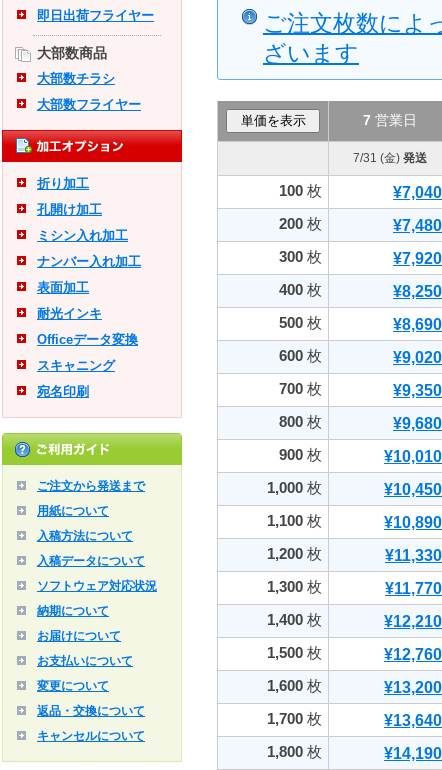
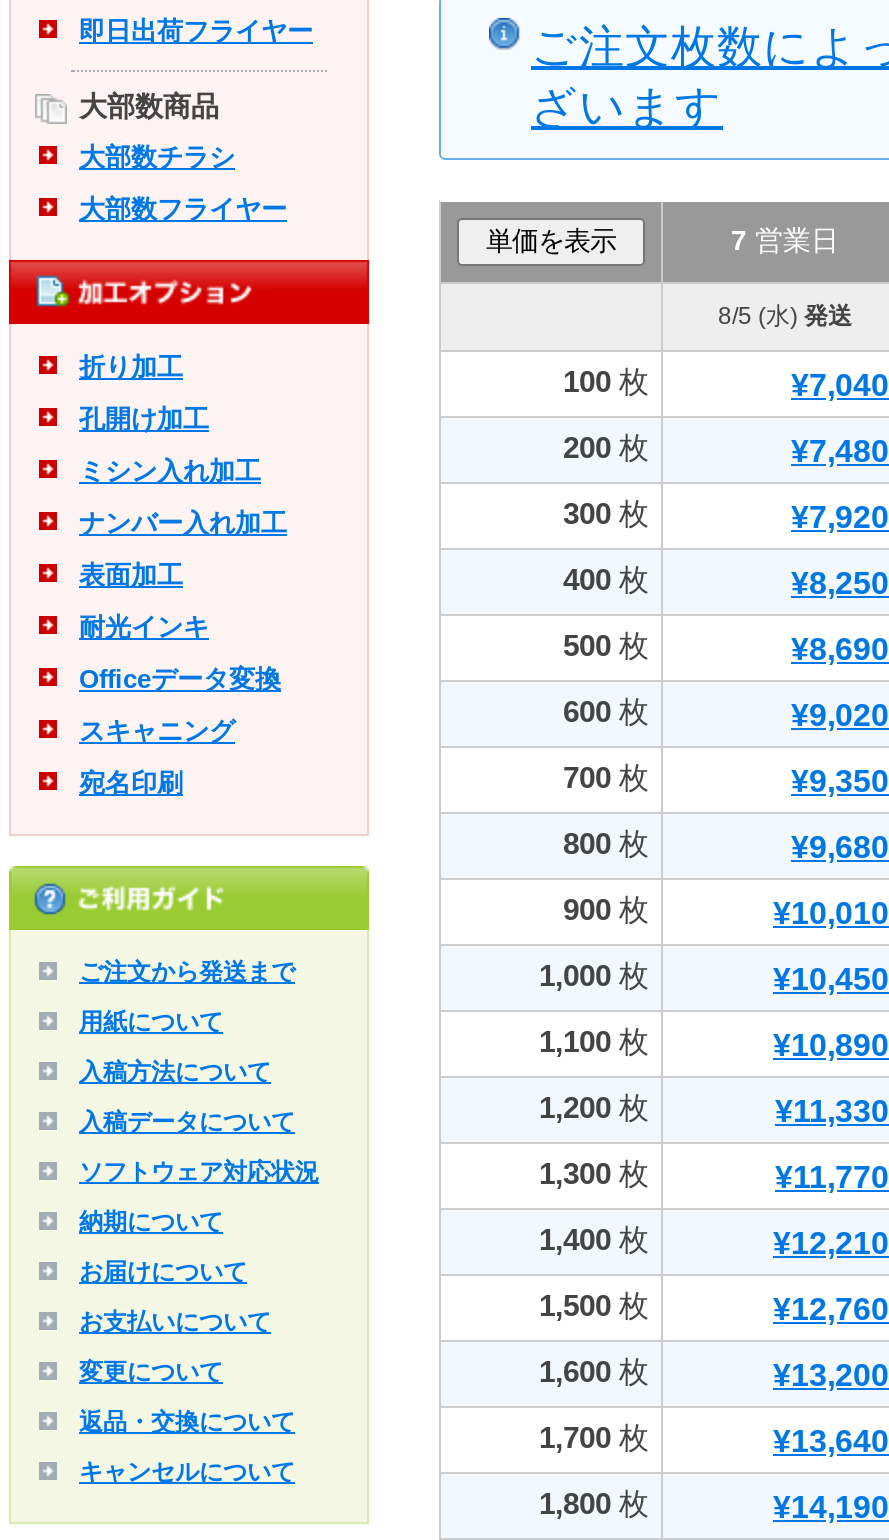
[353,151,427,165] 7/31 (金)発送 -> [718,302,852,330] 8/5 (水)発送

